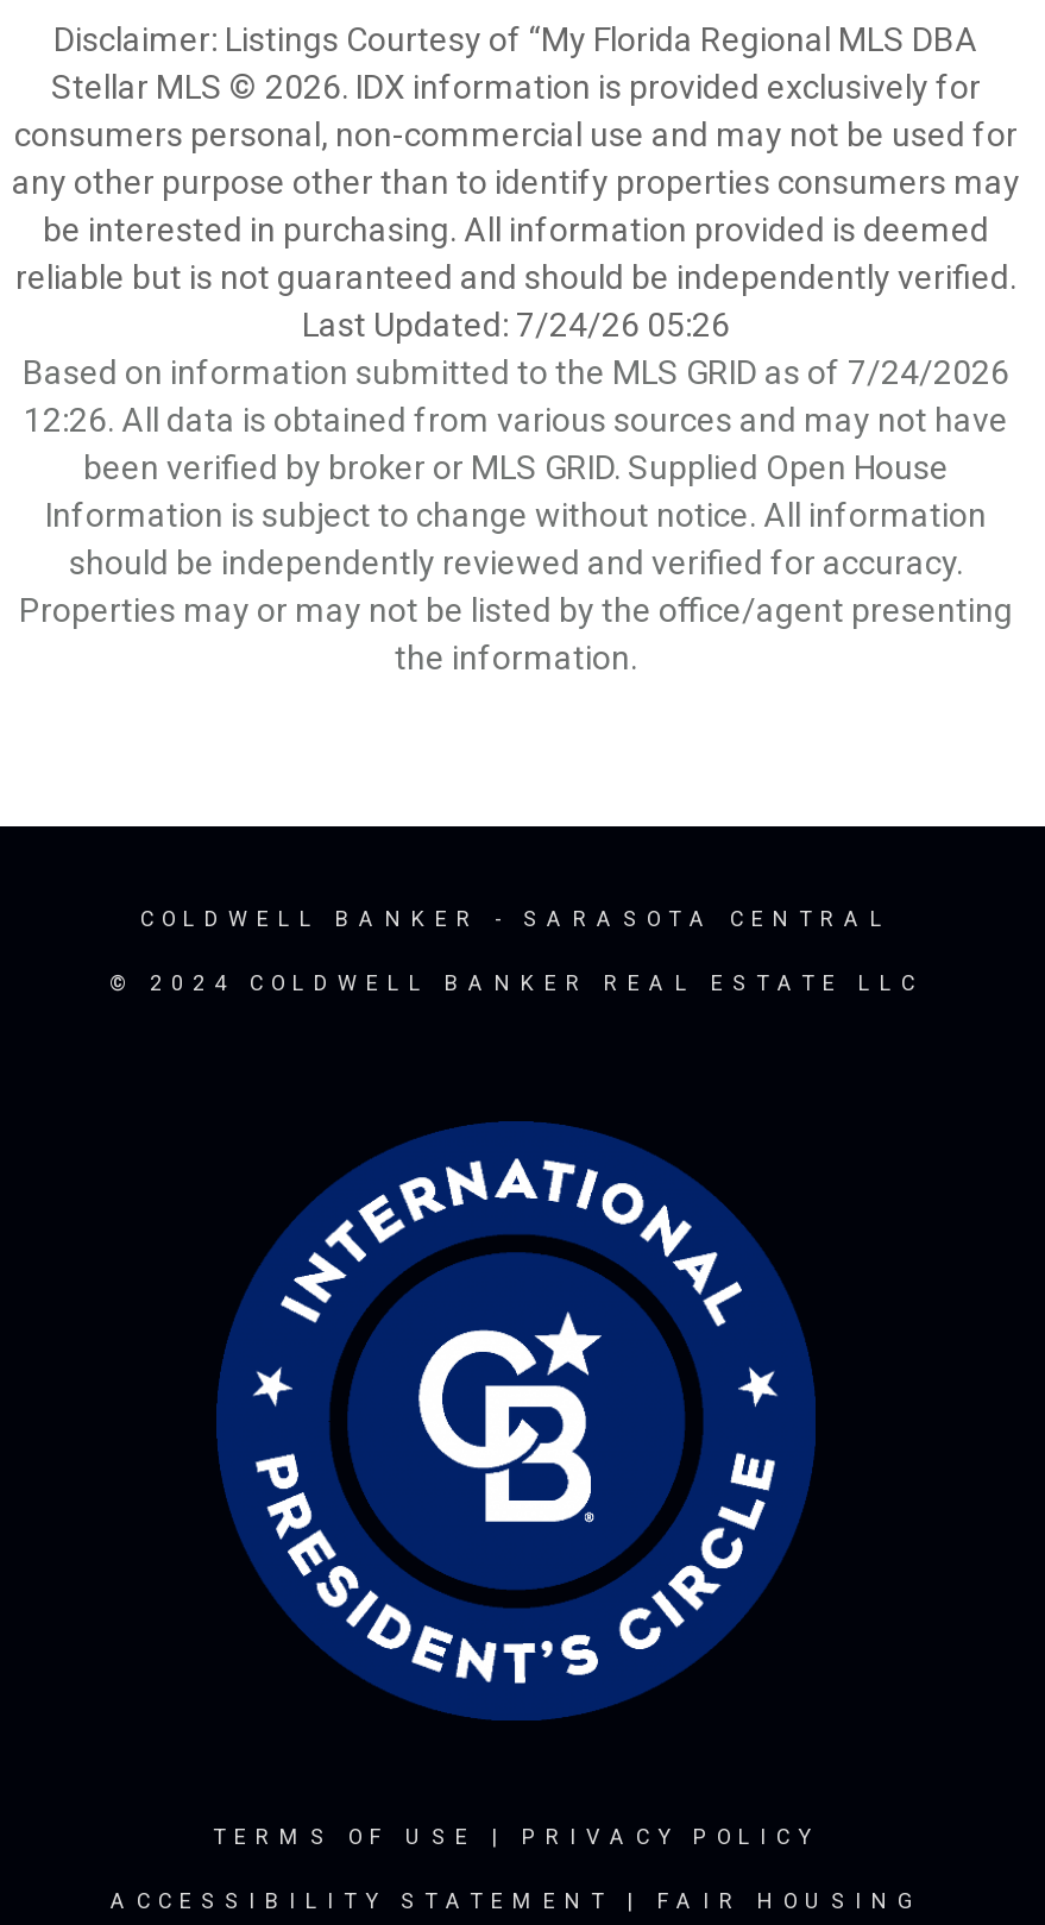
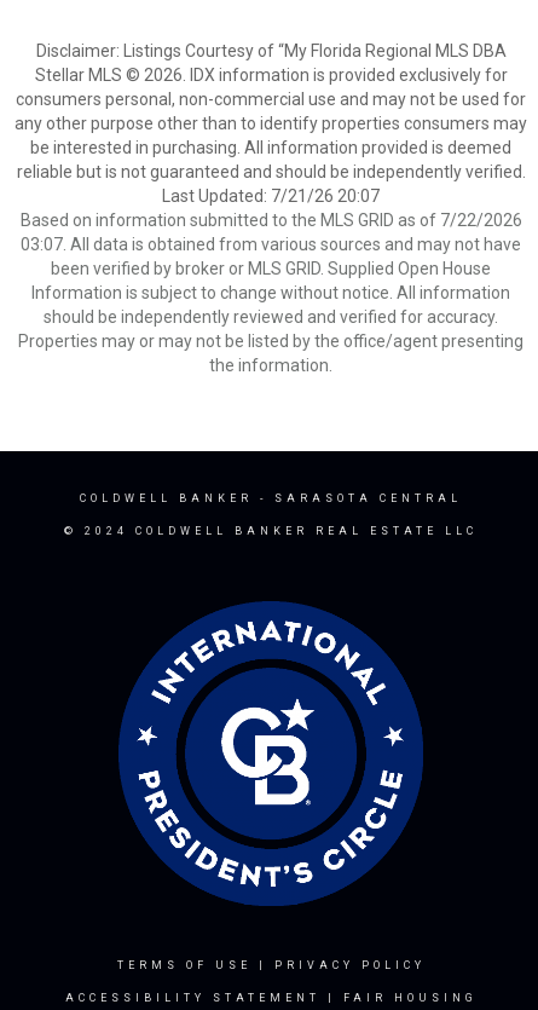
[302,306,730,344] Last Updated: 7/24/26 05:26 -> [162,186,380,206] Last Updated: 7/21/26 20:07
[23,353,1009,391] Based on information submitted to the MLS GRID as of 7/24/2026 -> [20,210,522,230] Based on information submitted to the MLS GRID as of 7/22/2026
[24,401,1008,439] 12:26. All data is obtained from various sources and may not have -> [21,235,521,254] 03:07. All data is obtained from various sources and may not have

